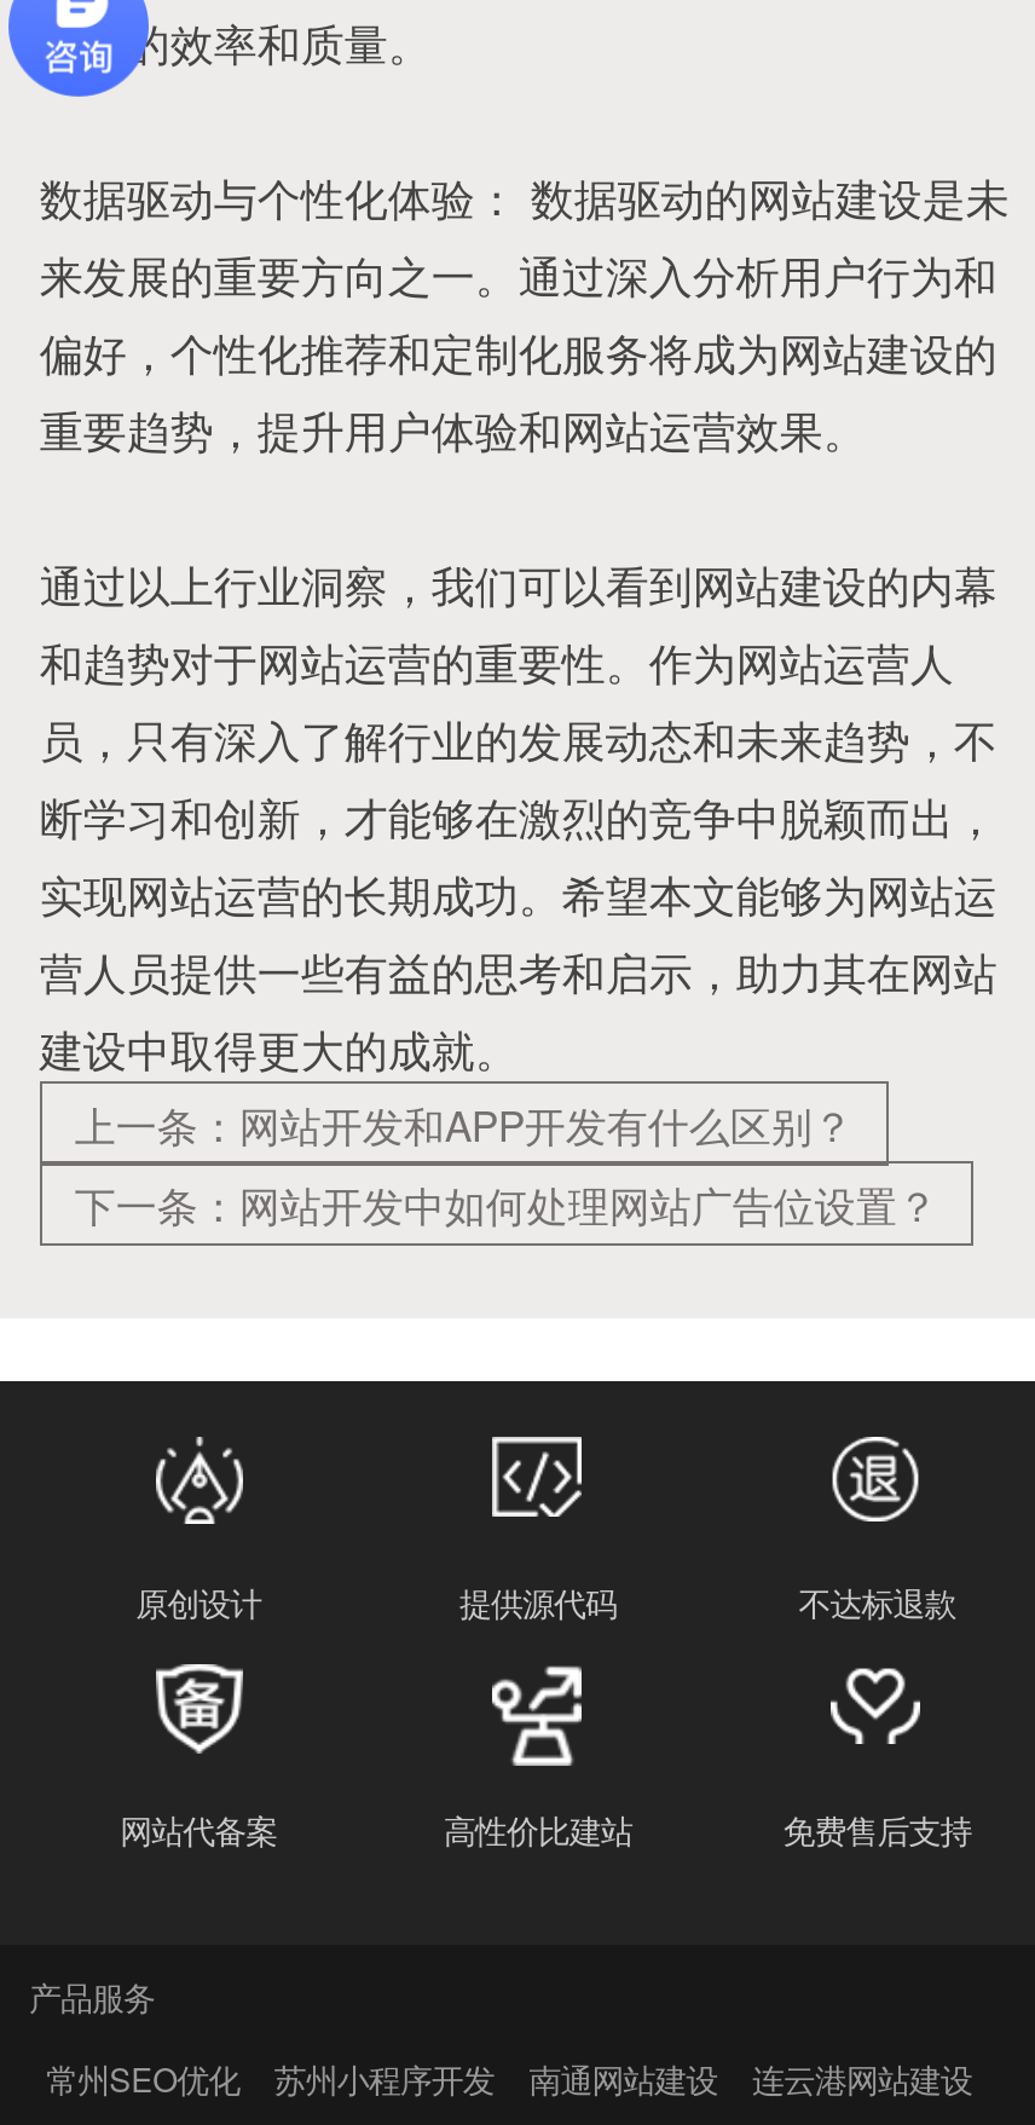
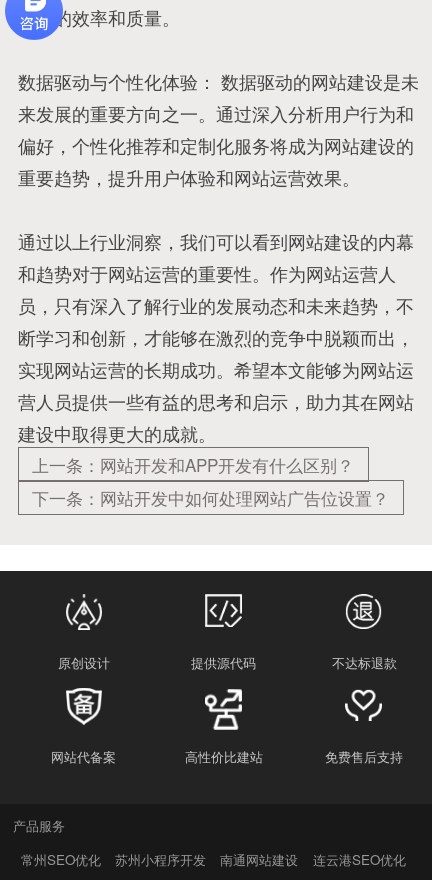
[752,2055,972,2101] 连云港网站建设 -> [312,849,405,868] 连云港SEO优化

